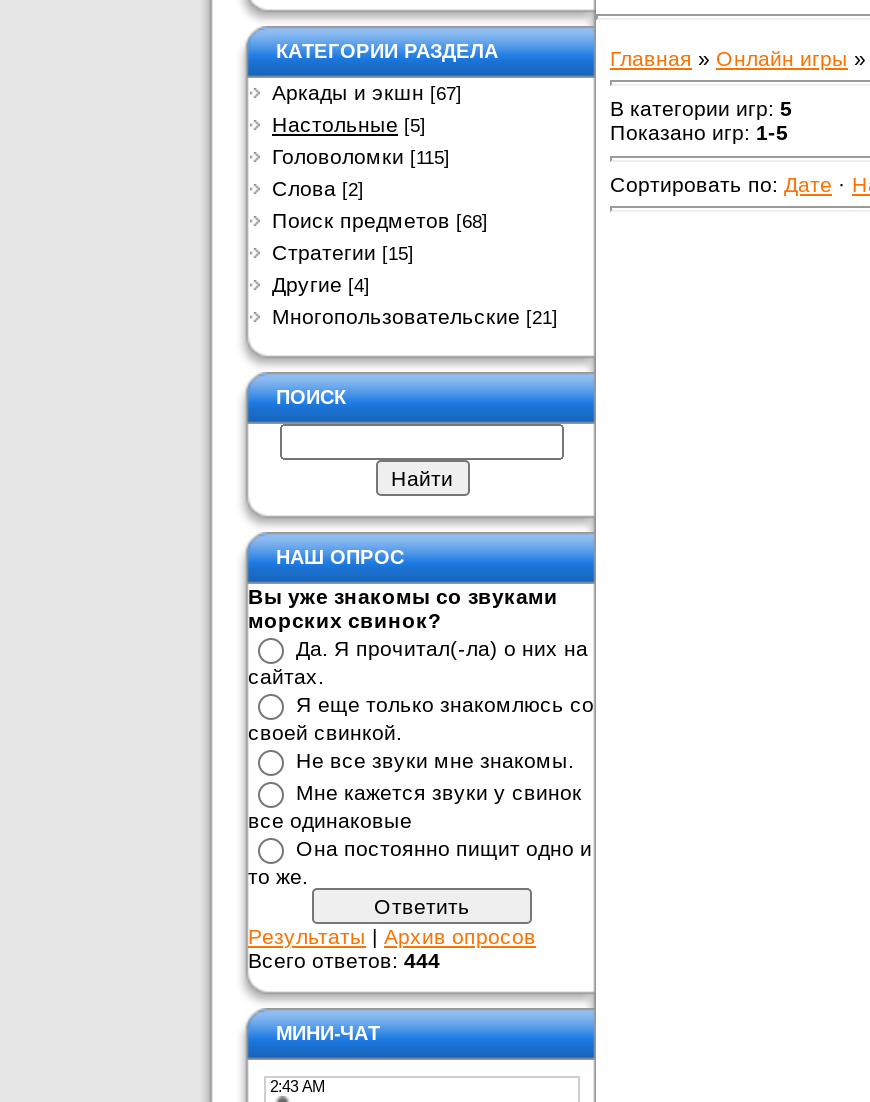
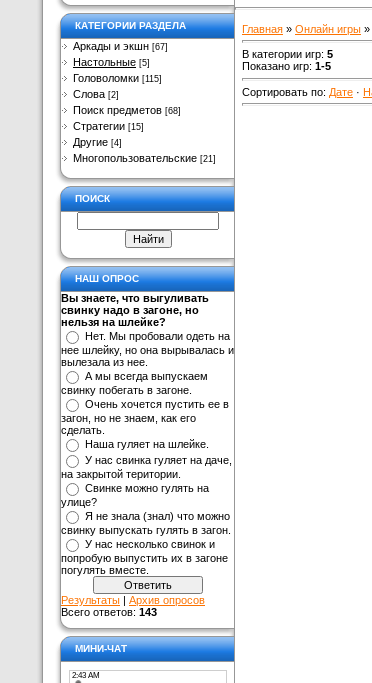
[248,584,594,888] Вы уже знакомы со звуками | морских свинок? | Да. Я прочитал(-ла) о них на | сайтах. | Я еще только знакомлюсь со | своей свинкой. | Не все звуки мне знакомы. | Мне кажется звуки у свинок | все одинаковые | Она постоянно пищит одно и | то же. -> [61,292,234,576] Вы знаете, что выгуливать | свинку надо в загоне, но | нельзя на шлейке? | Нет. Мы пробовали одеть на | нее шлейку, но она вырывалась и | вылезала из нее. | А мы всегда выпускаем | свинку побегать в загоне. | Очень хочется пустить ее в | загон, но не знаем, как его | сделать. | Наша гуляет на шлейке. | У нас свинка гуляет на даче, | на закрытой територии. | Свинке можно гулять на | улице? | Я не знала (знал) что можно | свинку выпускать гулять в загон. | У нас несколько свинок и | попробую выпустить их в загоне | погулять вместе.
[248,948,440,972] Всего ответов:444 -> [61,606,157,618] Всего ответов:143

